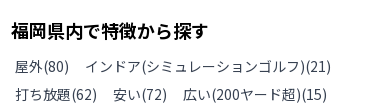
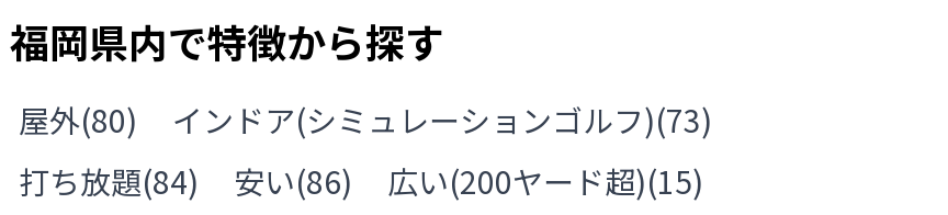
[85,56,331,76] インドア(シミュレーションゴルフ)(21) -> [172,98,712,142] インドア(シミュレーションゴルフ)(73)
[15,84,97,104] 打ち放題(62) -> [19,159,199,203] 打ち放題(84)
[113,84,167,104] 安い(72) -> [234,159,352,203] 安い(86)

